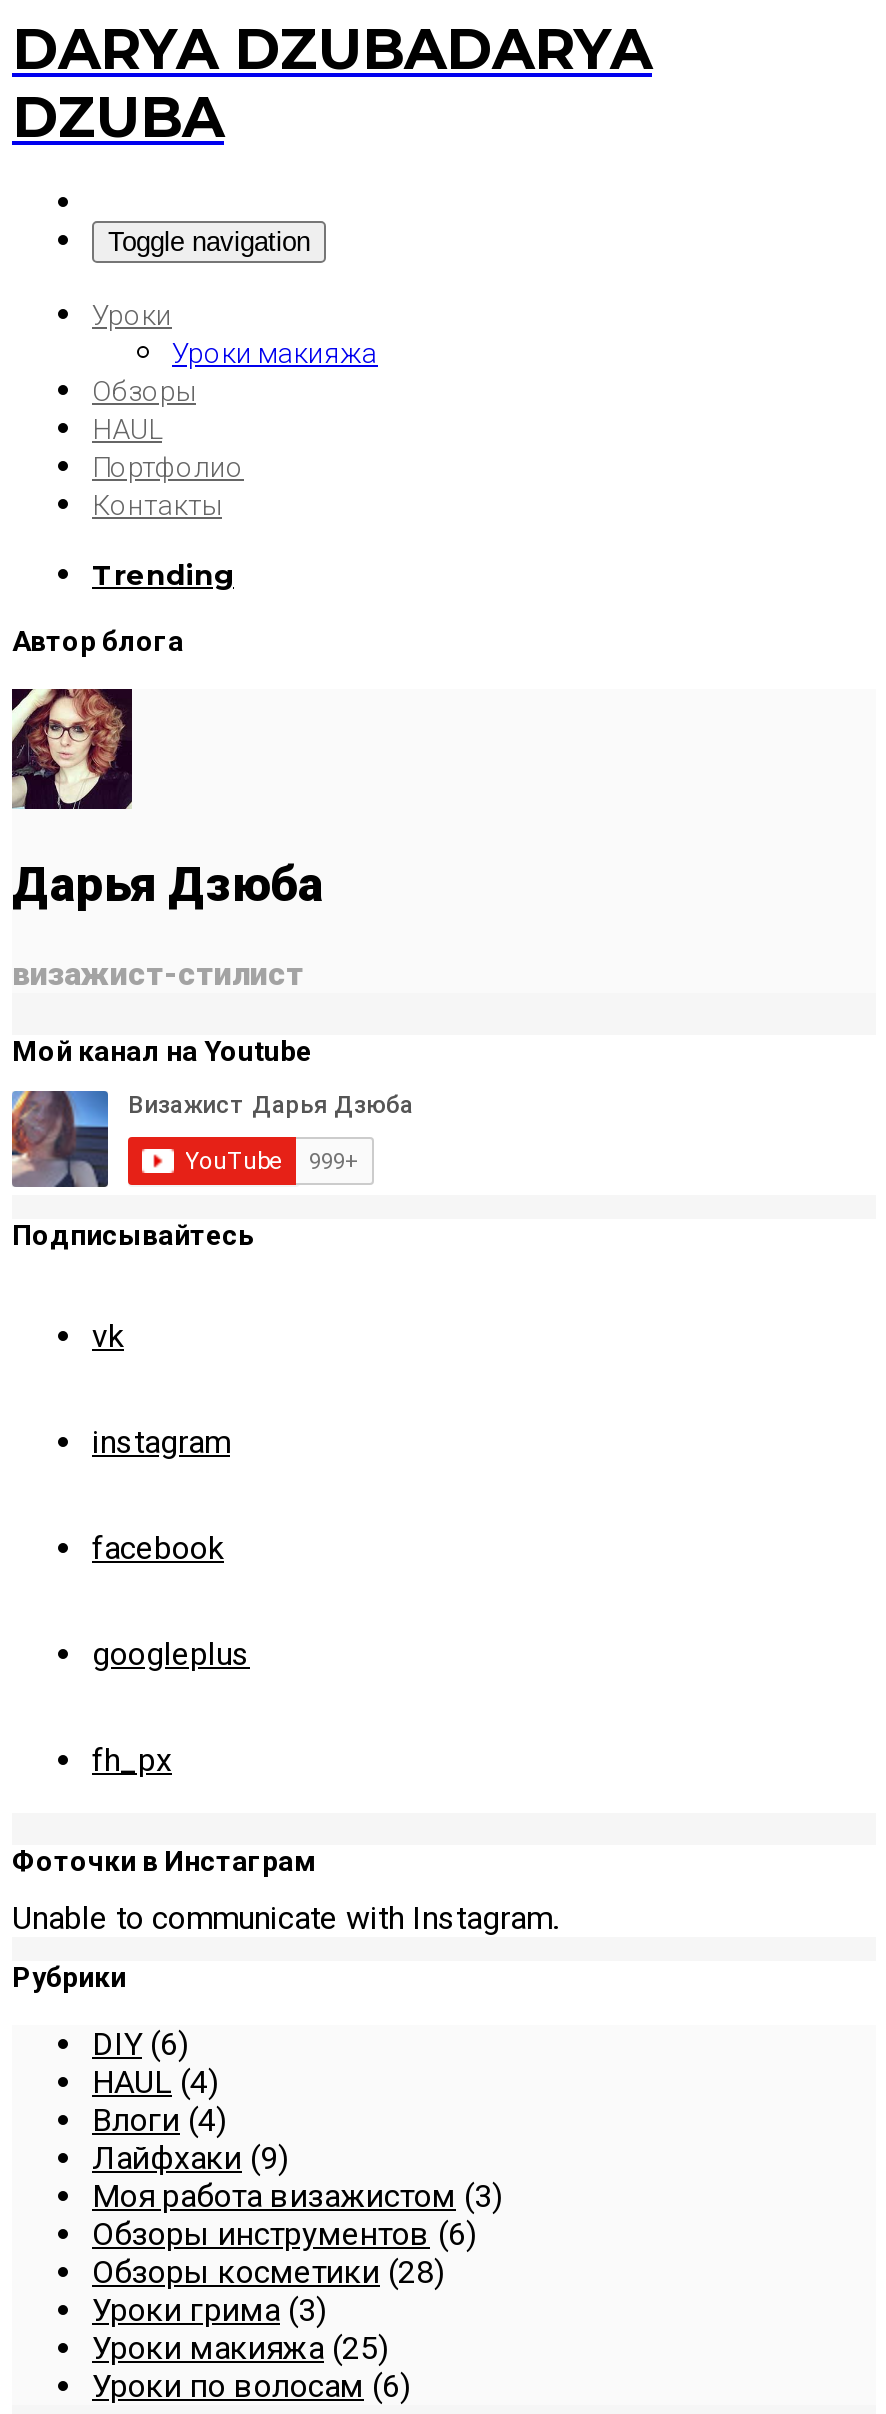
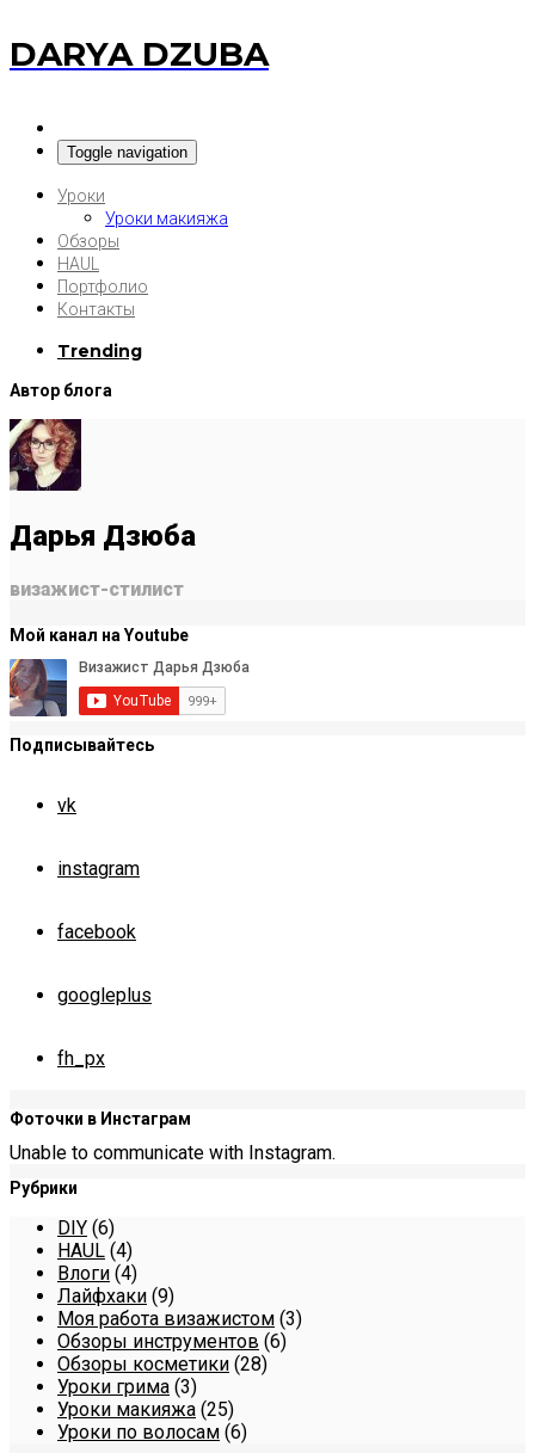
[12,15,652,151] DARYA DZUBADARYA | DZUBA -> [10,33,269,74] DARYA DZUBA

